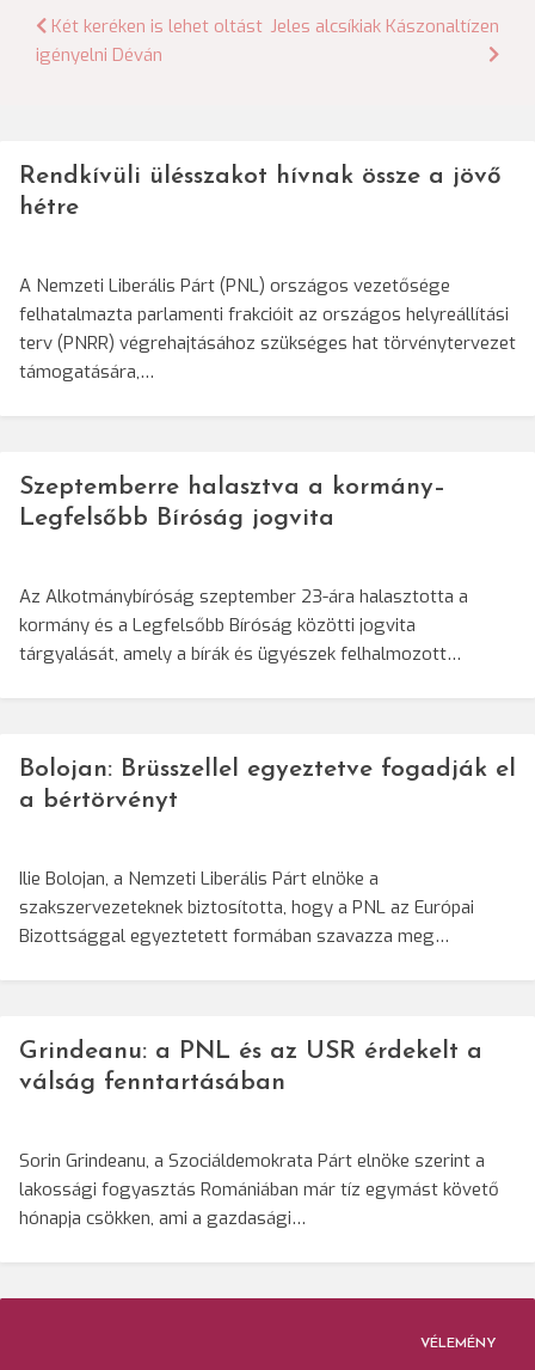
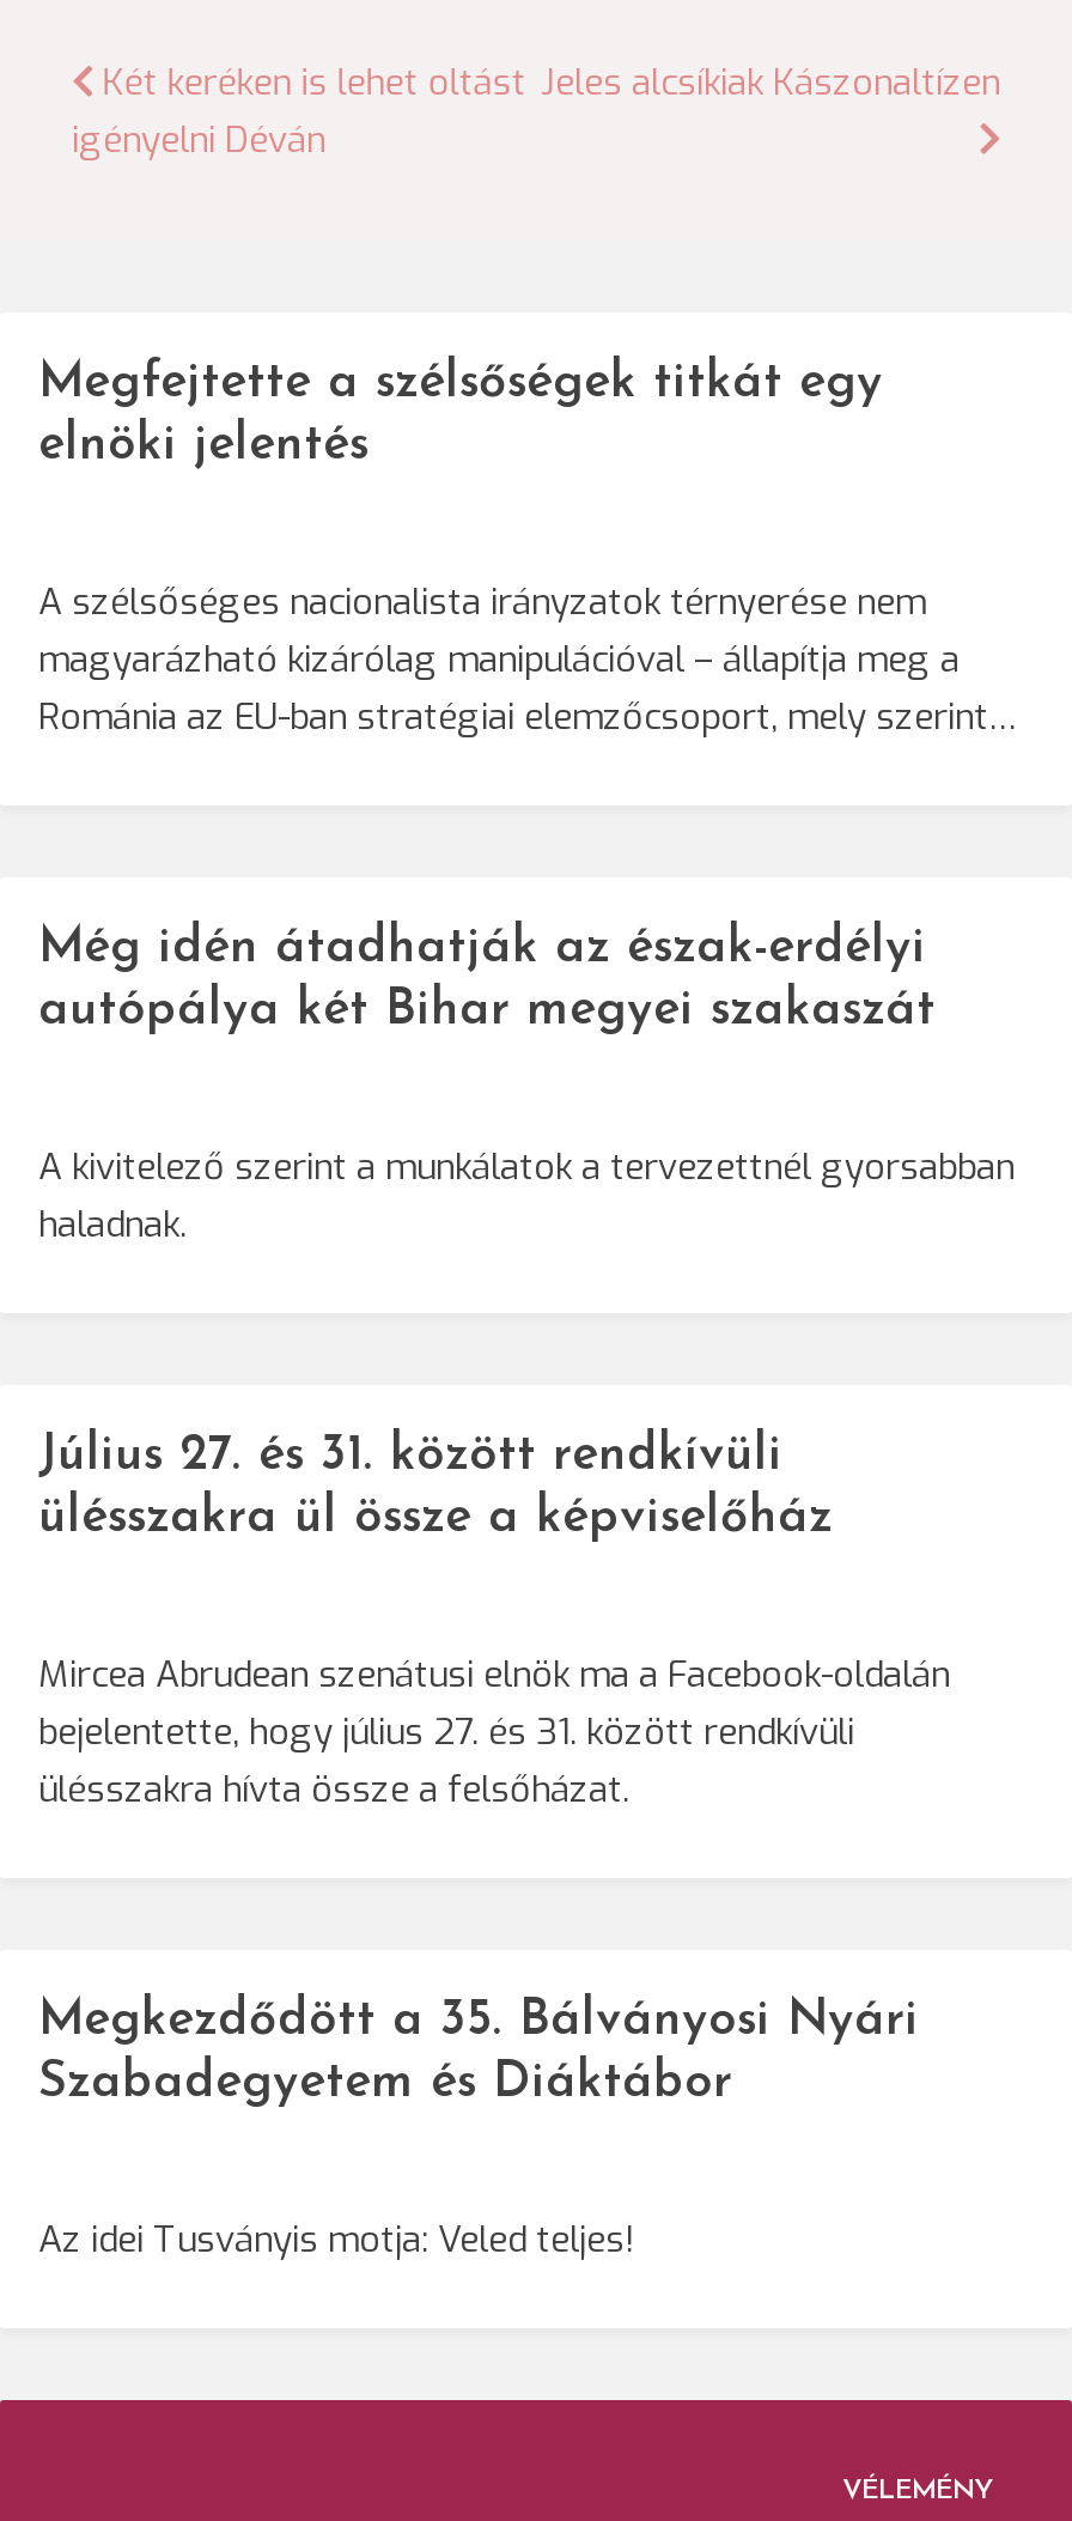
[19,164,502,220] Rendkívüli ülésszakot hívnak össze a jövő | hétre -> [38,359,883,472] Megfejtette a szélsőségek titkát egy | elnöki jelentés
[19,274,516,384] A Nemzeti Liberális Párt (PNL) országos vezetősége | felhatalmazta parlamenti frakcióit az országos helyreállítási | terv (PNRR) végrehajtásához szükséges hat törvénytervezet | támogatására,… -> [38,580,1017,742] A szélsőséges nacionalista irányzatok térnyerése nem | magyarázható kizárólag manipulációval – állapítja meg a | Románia az EU-ban stratégiai elemzőcsoport, mely szerint…
[19,475,445,531] Szeptemberre halasztva a kormány– | Legfelsőbb Bíróság jogvita -> [38,924,936,1037] Még idén átadhatják az észak-erdélyi | autópálya két Bihar megyei szakaszát
[19,585,468,666] Az Alkotmánybíróság szeptember 23-ára halasztotta a | kormány és a Legfelsőbb Bíróság közötti jogvita | tárgyalását, amely a bírák és ügyészek felhalmozott… -> [38,1145,1015,1250] A kivitelező szerint a munkálatok a tervezettnél gyorsabban | haladnak.
[19,757,516,813] Bolojan: Brüsszellel egyeztetve fogadják el | a bértörvényt -> [38,1432,833,1544] Július 27. és 31. között rendkívüli | ülésszakra ül össze a képviselőház
[19,867,474,948] Ilie Bolojan, a Nemzeti Liberális Párt elnöke a | szakszervezeteknek biztosította, hogy a PNL az Európai | Bizottsággal egyeztetett formában szavazza meg… -> [38,1652,950,1815] Mircea Abrudean szenátusi elnök ma a Facebook-oldalán | bejelentette, hogy július 27. és 31. között rendkívüli | ülésszakra hívta össze a felsőházat.
[19,1039,482,1095] Grindeanu: a PNL és az USR érdekelt a | válság fenntartásában -> [38,1997,919,2109] Megkezdődött a 35. Bálványosi Nyári | Szabadegyetem és Diáktábor
[19,1149,499,1230] Sorin Grindeanu, a Szociáldemokrata Párt elnöke szerint a | lakossági fogyasztás Romániában már tíz egymást követő | hónapja csökken, ami a gazdasági… -> [38,2217,636,2265] Az idei Tusványis motja: Veled teljes!

